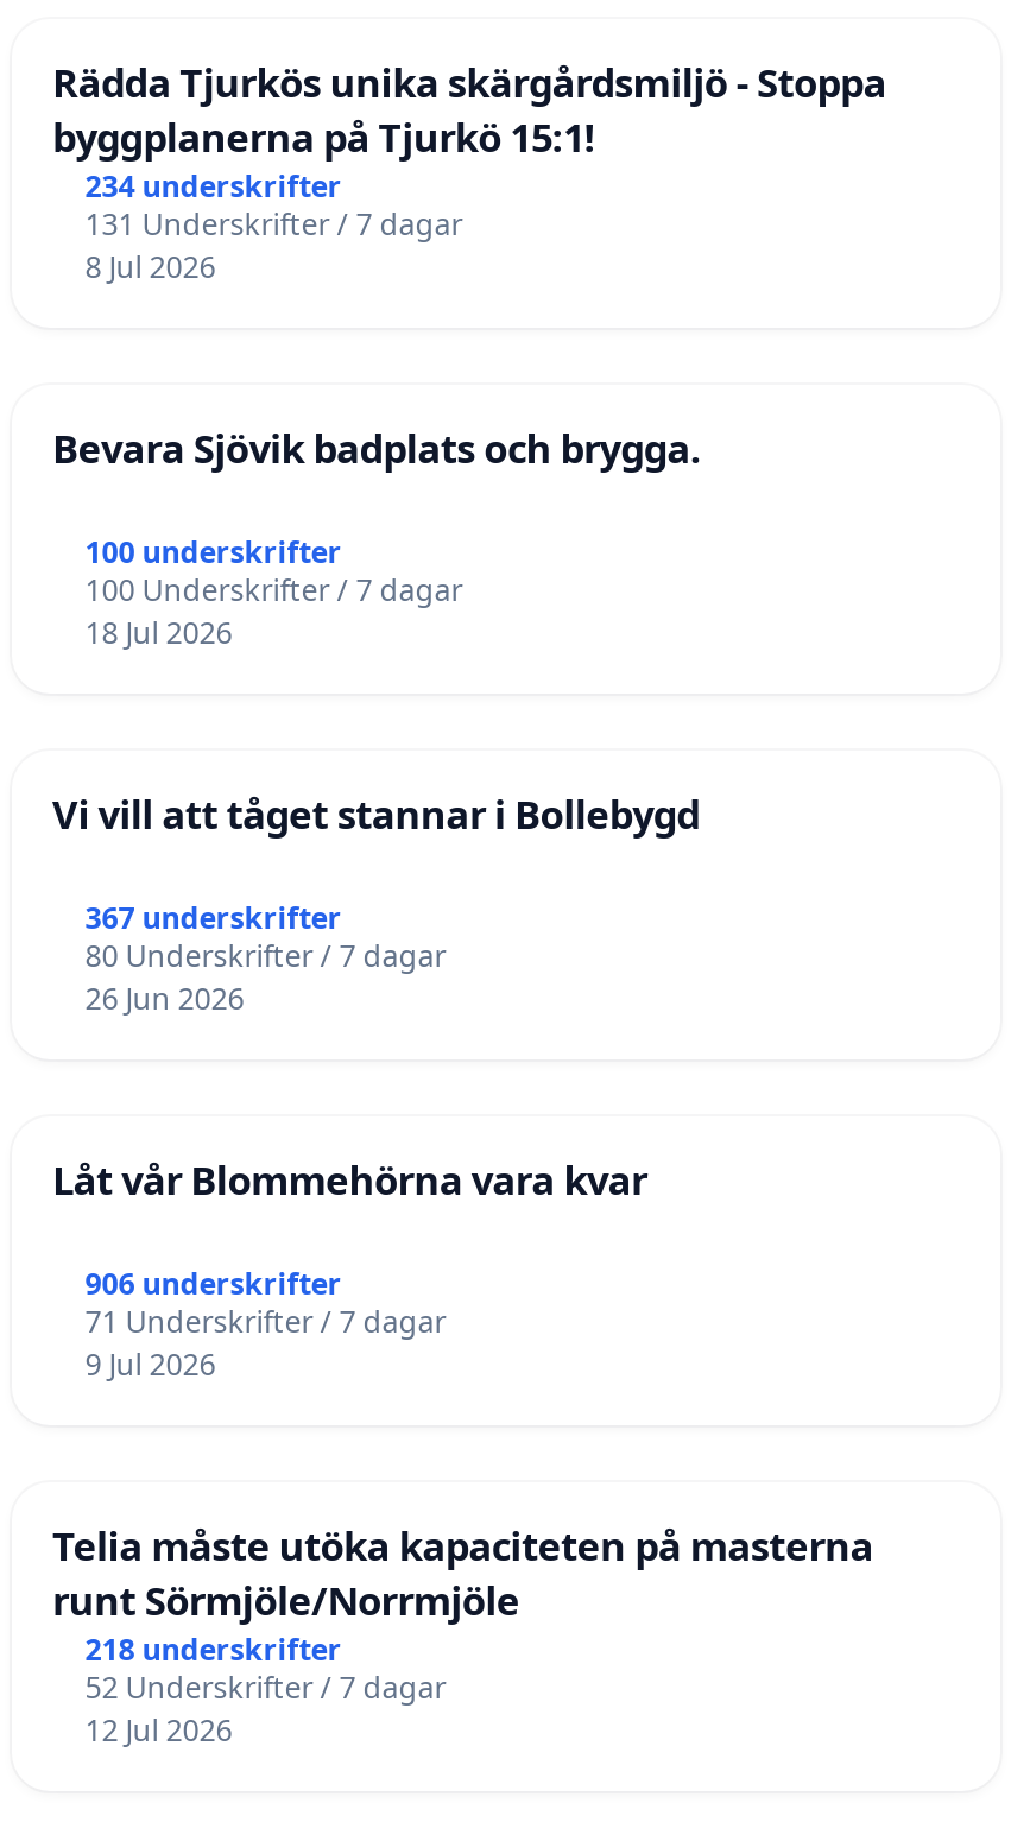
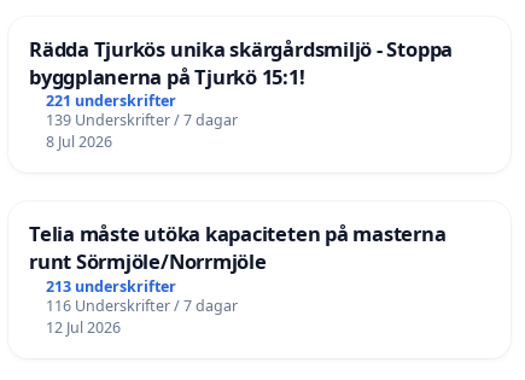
[85,167,342,208] 234 underskrifter -> [46,91,176,112] 221 underskrifter
[85,205,463,246] 131 Underskrifter / 7 dagar -> [46,110,238,131] 139 Underskrifter / 7 dagar
[52,422,701,1385] Bevara Sjövik badplats och brygga. | 100 underskrifter | 100 Underskrifter / 7 dagar | 18 Jul 2026 | Vi vill att tåget stannar i Bollebygd | 367 underskrifter | 80 Underskrifter / 7 dagar | 26 Jun 2026 | Låt vår Blommehörna vara kvar | 906 underskrifter | 71 Underskrifter / 7 dagar | 9 Jul 2026 -> none
[85,1629,342,1670] 218 underskrifter -> [46,277,176,297] 213 underskrifter
[85,1667,446,1708] 52 Underskrifter / 7 dagar -> [46,296,238,316] 116 Underskrifter / 7 dagar

